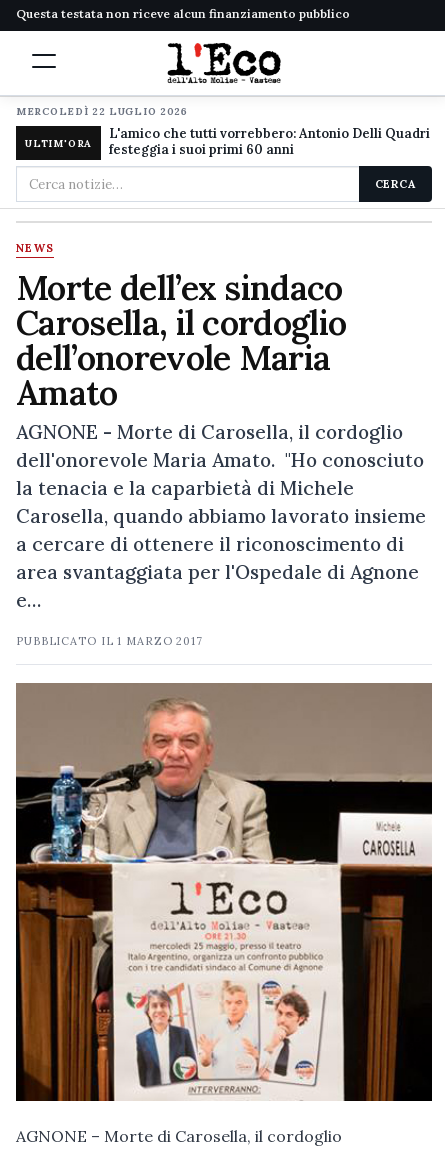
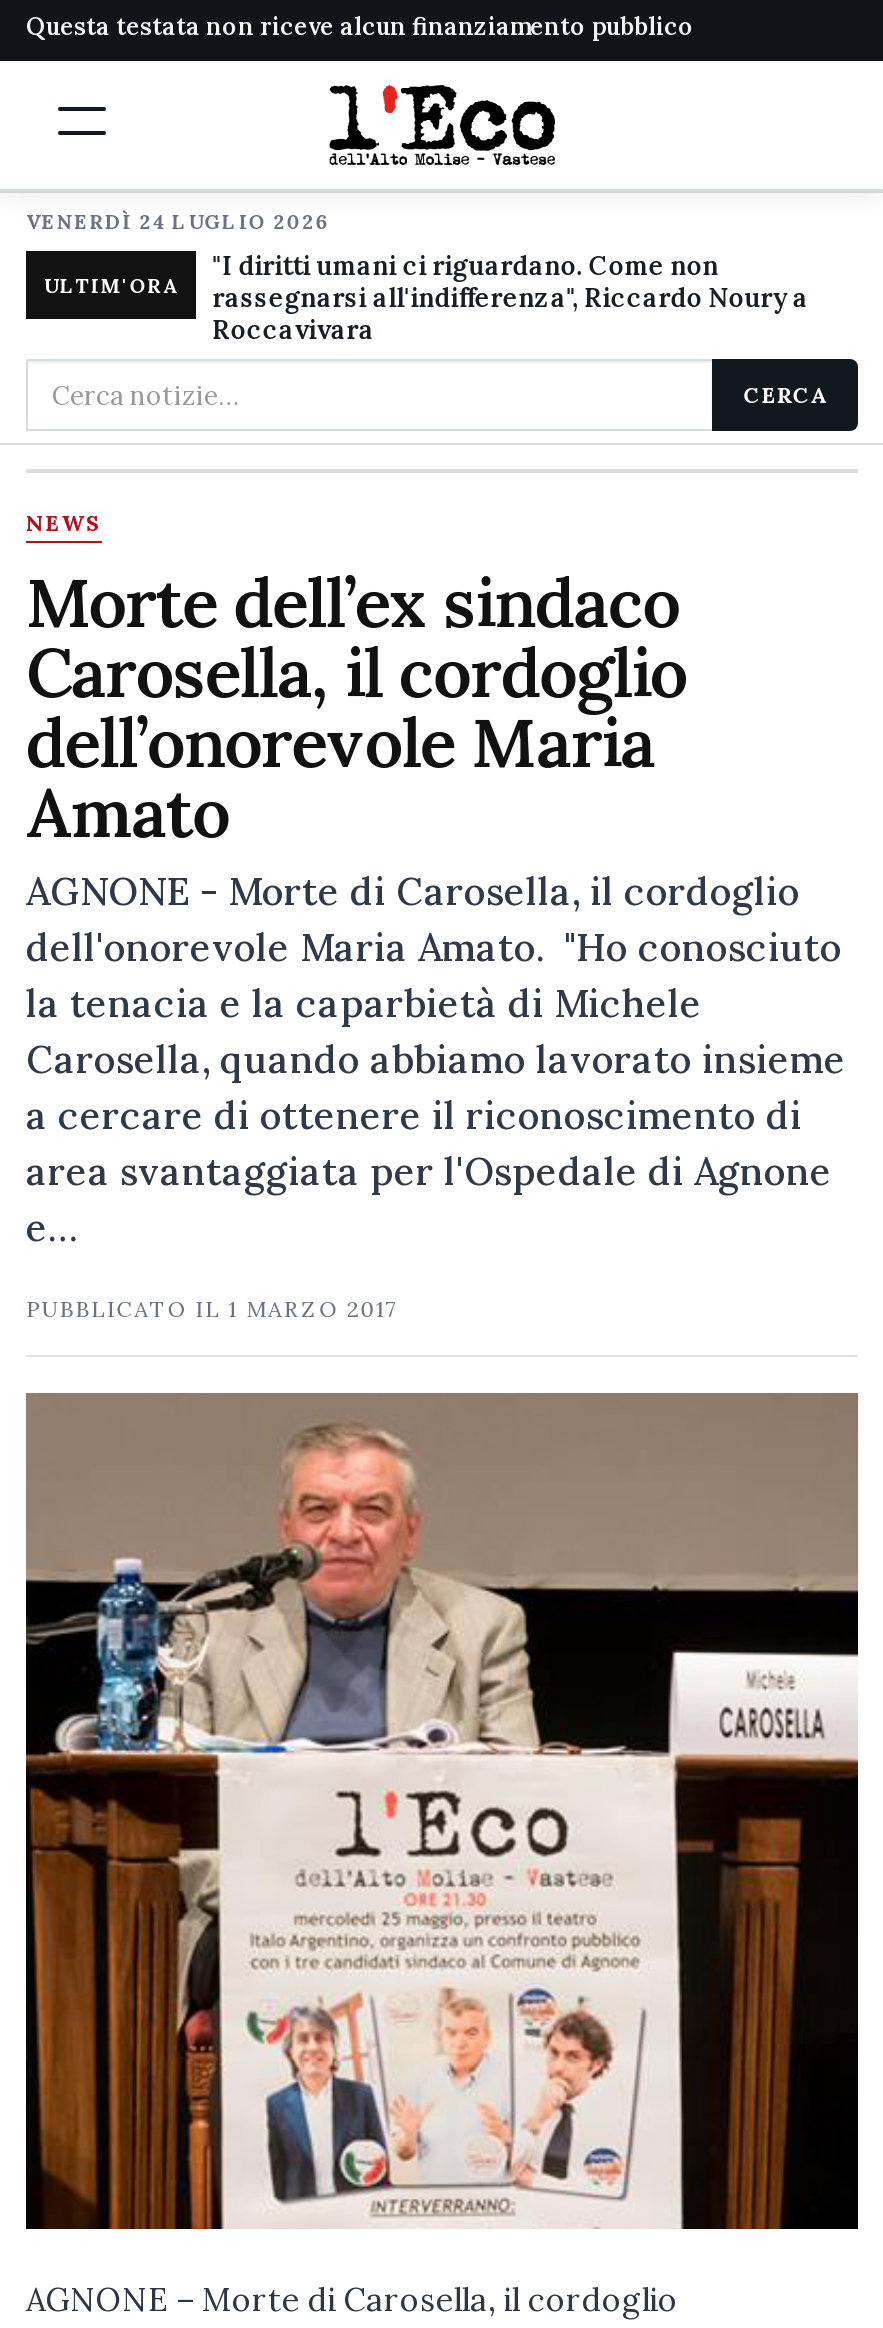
[16,105,188,118] MERCOLEDÌ 22 LUGLIO 2026 -> [26,209,329,235] VENERDÌ 24 LUGLIO 2026
[109,125,430,158] L'amico che tutti vorrebbero: Antonio Delli Quadri | festeggia i suoi primi 60 anni -> [212,249,808,347] "I diritti umani ci riguardano. Come non | rassegnarsi all'indifferenza", Riccardo Noury a | Roccavivara

